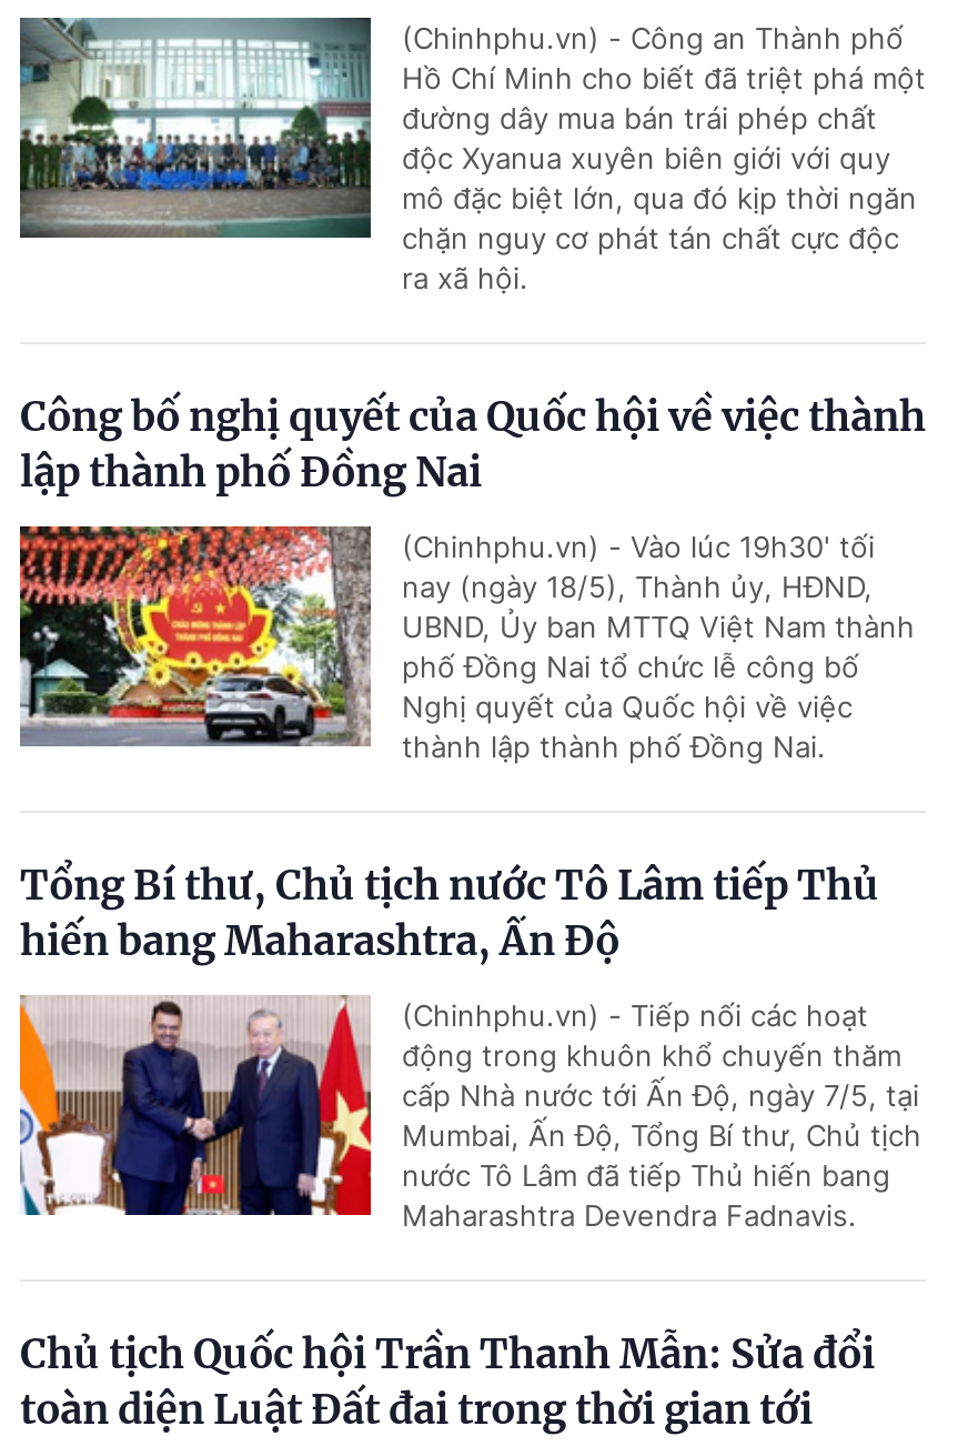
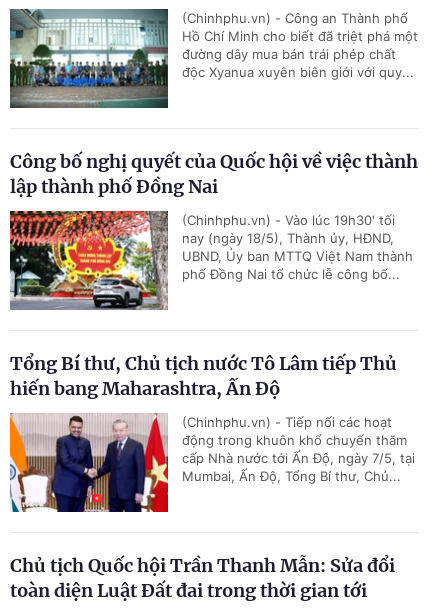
[402,140,917,295] độc Xyanua xuyên biên giới với quy | mô đặc biệt lớn, qua đó kịp thời ngăn | chặn nguy cơ phát tán chất cực độc | ra xã hội. -> [182,64,414,80] độc Xyanua xuyên biên giới với quy...
[402,649,859,764] phố Đồng Nai tổ chức lễ công bố | Nghị quyết của Quốc hội về việc | thành lập thành phố Đồng Nai. -> [182,266,400,282] phố Đồng Nai tổ chức lễ công bố...
[402,1117,921,1233] Mumbai, Ấn Độ, Tổng Bí thư, Chủ tịch | nước Tô Lâm đã tiếp Thủ hiến bang | Maharashtra Devendra Fadnavis. -> [182,468,401,484] Mumbai, Ấn Độ, Tổng Bí thư, Chủ...

